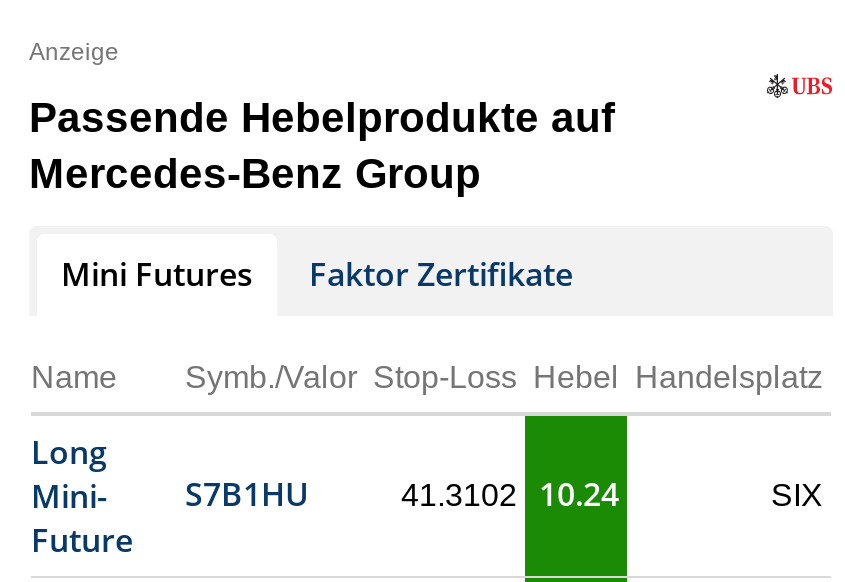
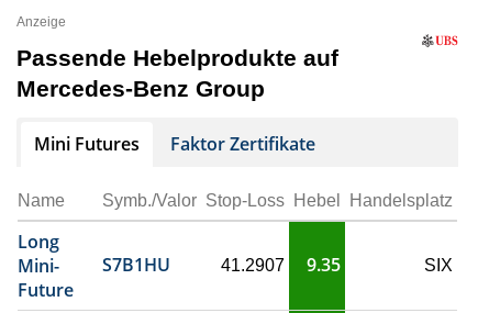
[401,478,517,512] 41.3102 -> [221,256,285,275] 41.2907
[539,472,619,516] 10.24 -> [307,253,341,277] 9.35

